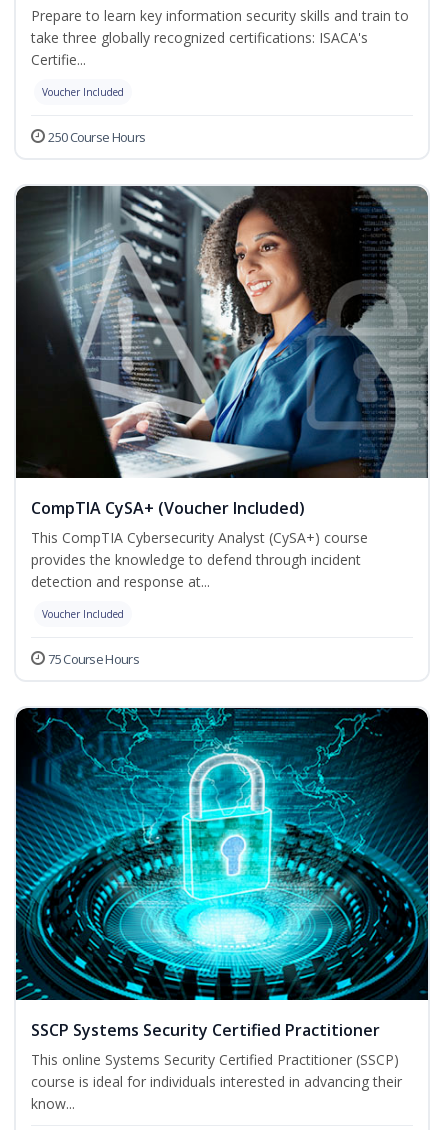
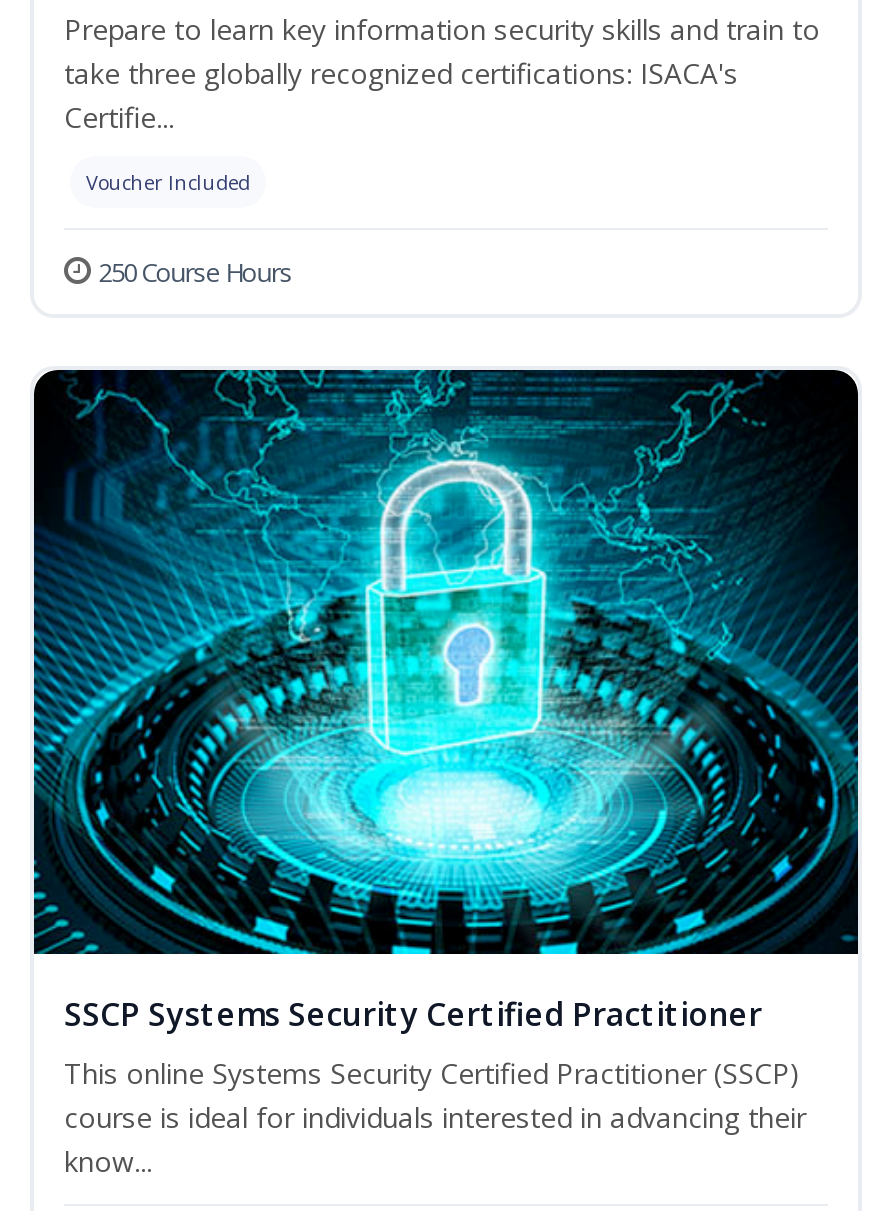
[15,185,429,668] [image] | CompTIA CySA+ (Voucher Included) | This CompTIA Cybersecurity Analyst (CySA+) course | provides the knowledge to defend through incident | detection and response at... | Voucher Included | 75 Course Hours -> none

